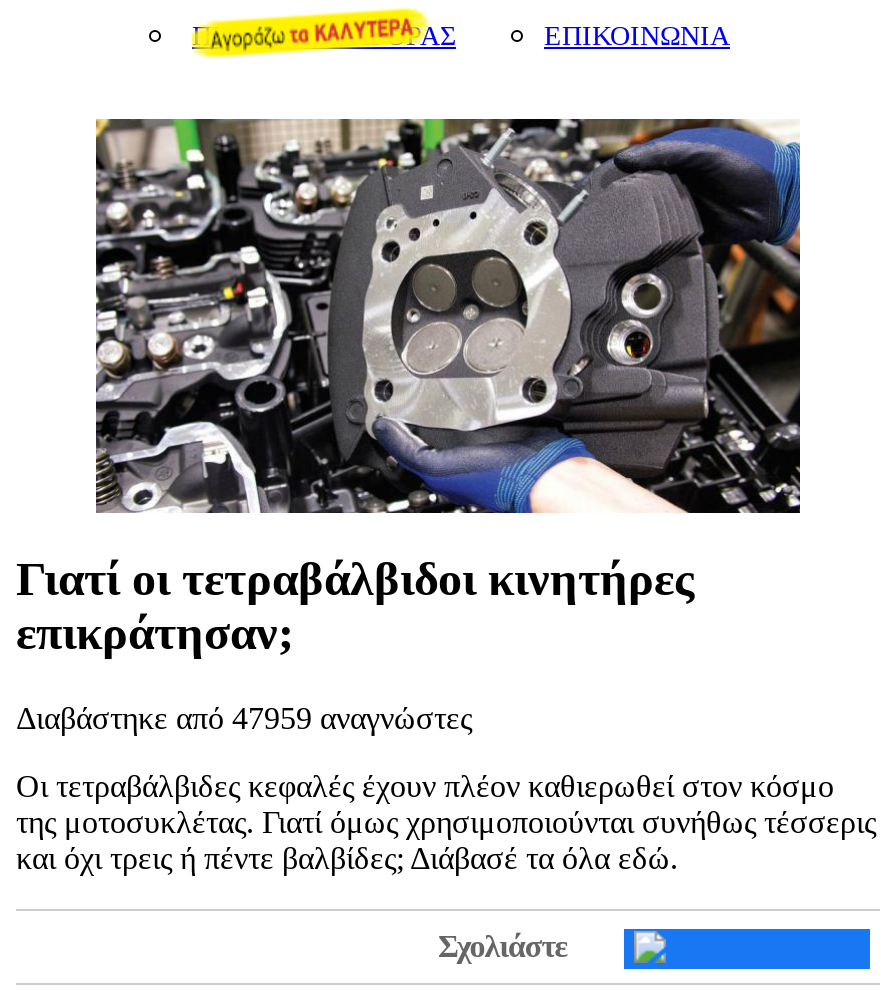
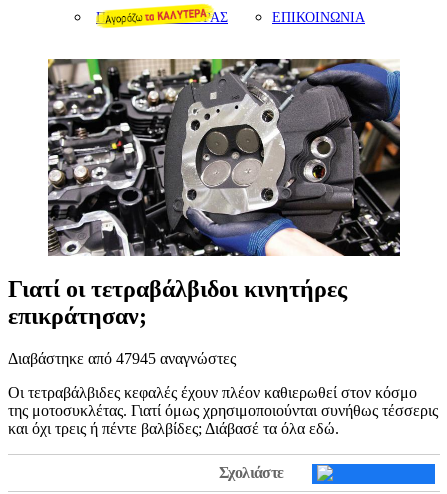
[16,701,472,735] Διαβάστηκε από 47959 αναγνώστες -> [8,350,236,367] Διαβάστηκε από 47945 αναγνώστες

